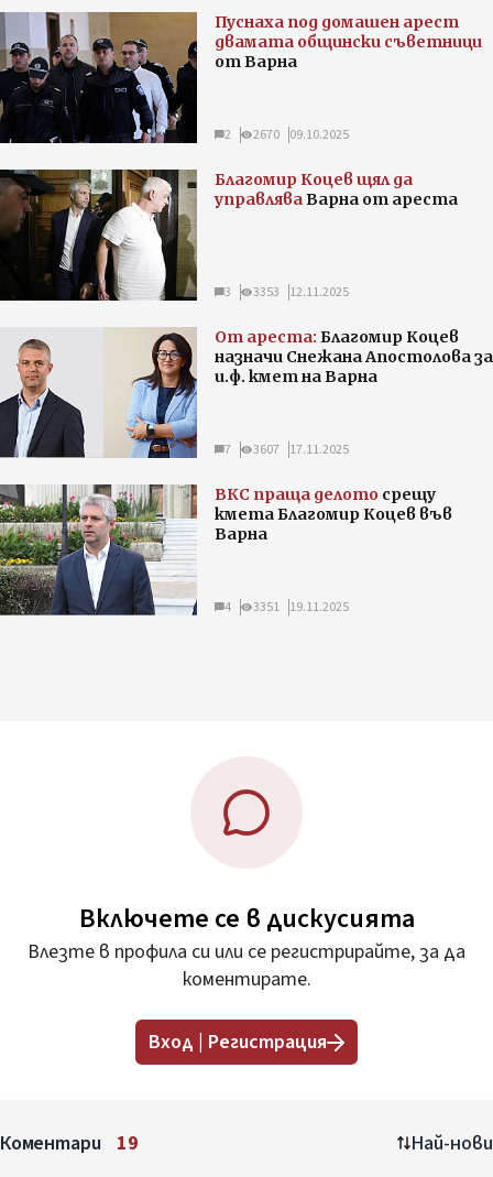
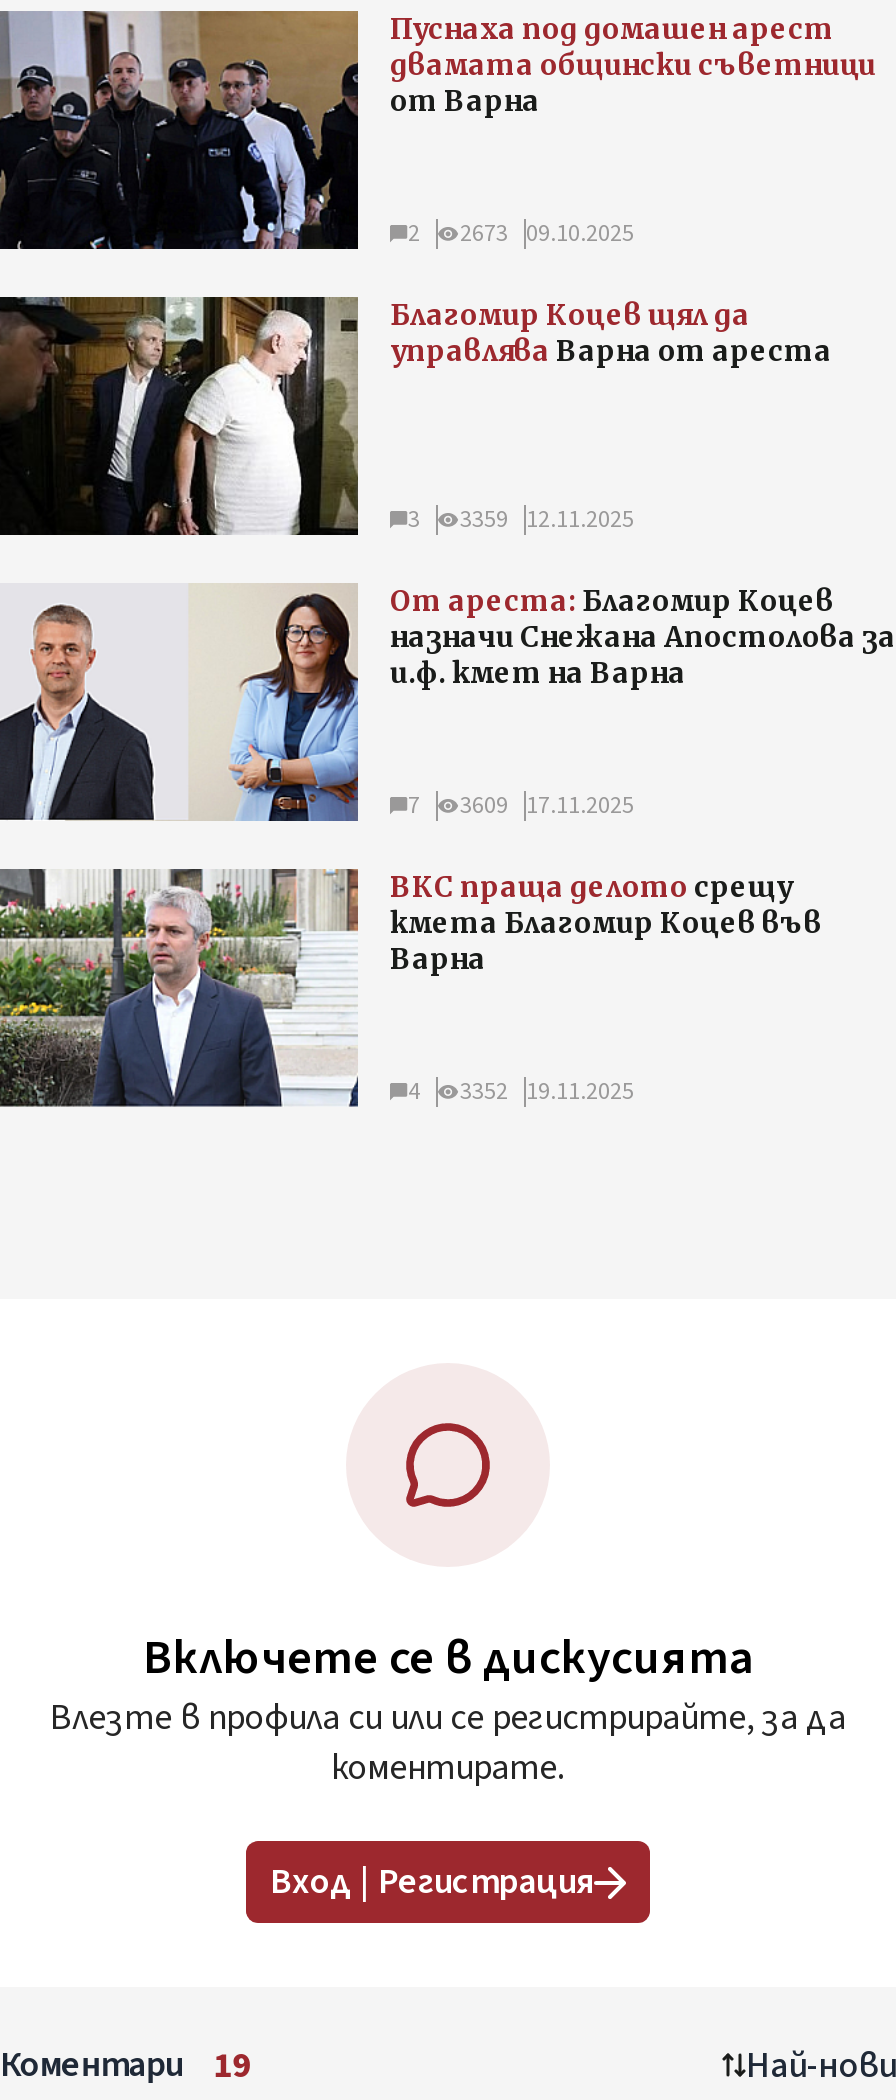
[224,126,349,145] 2 2670 09.10.2025 -> [408,218,634,252] 2 2673 09.10.2025
[224,283,349,302] 3 3353 12.11.2025 -> [408,504,634,538] 3 3359 12.11.2025
[224,441,349,459] 7 3607 17.11.2025 -> [408,790,634,824] 7 3609 17.11.2025
[224,598,349,617] 4 3351 19.11.2025 -> [408,1076,634,1110] 4 3352 19.11.2025

